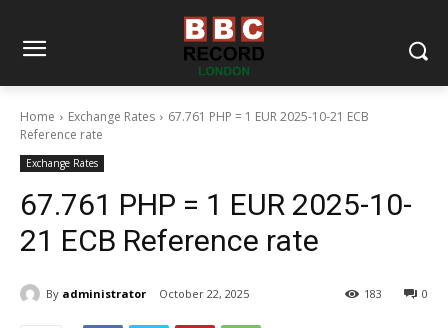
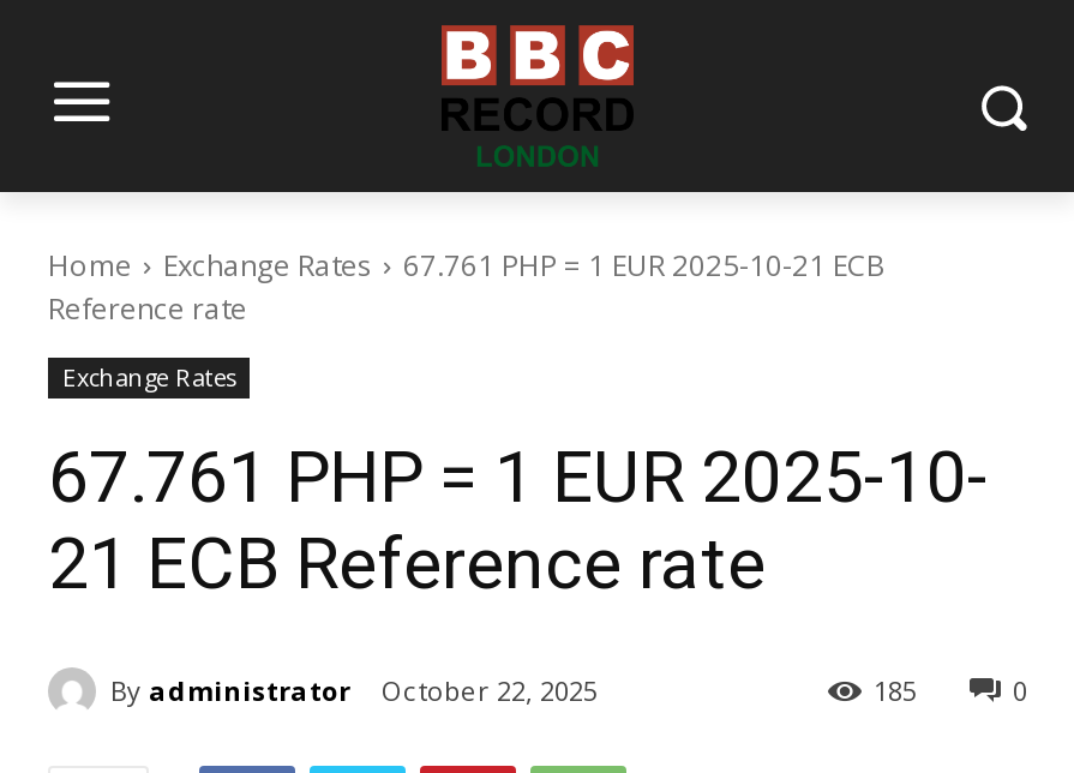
[364,286,382,301] 183 -> [874,672,917,708] 185

